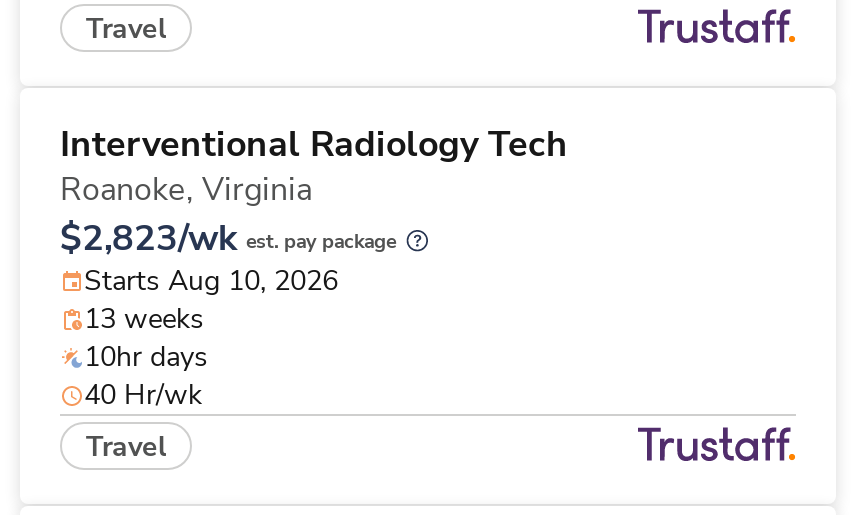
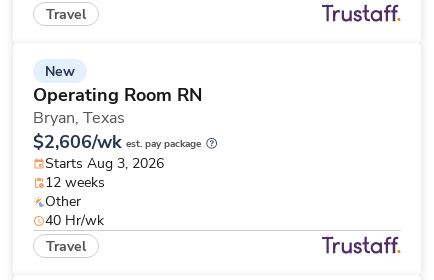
[60,120,568,376] Interventional Radiology Tech | Roanoke, Virginia | $2,823/wk est. pay package | Starts Aug 10, 2026 | 13 weeks | 10hr days -> [33,62,202,211] New | Operating Room RN | Bryan, Texas | $2,606/wk est. pay package | Starts Aug 3, 2026 | 12 weeks | Other

